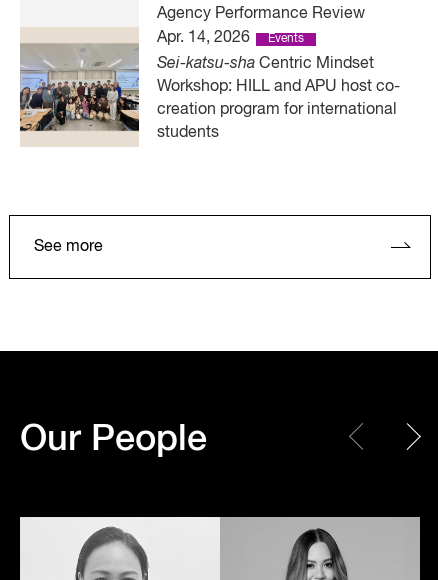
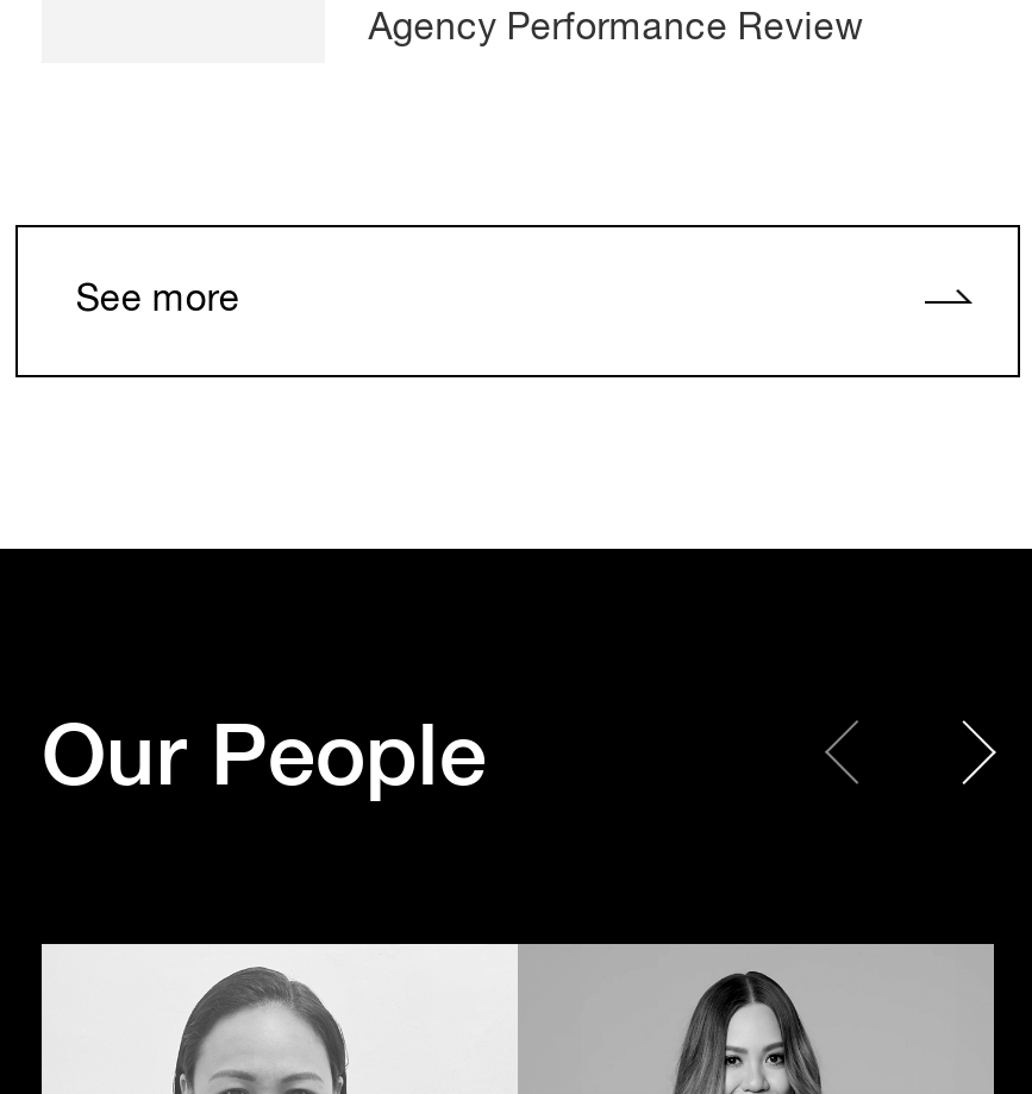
[19,28,400,146] [image] | Apr. 14, 2026 | Events | Sei-katsu-sha Centric Mindset | Workshop: HILL and APU host co- | creation program for international | students -> none

